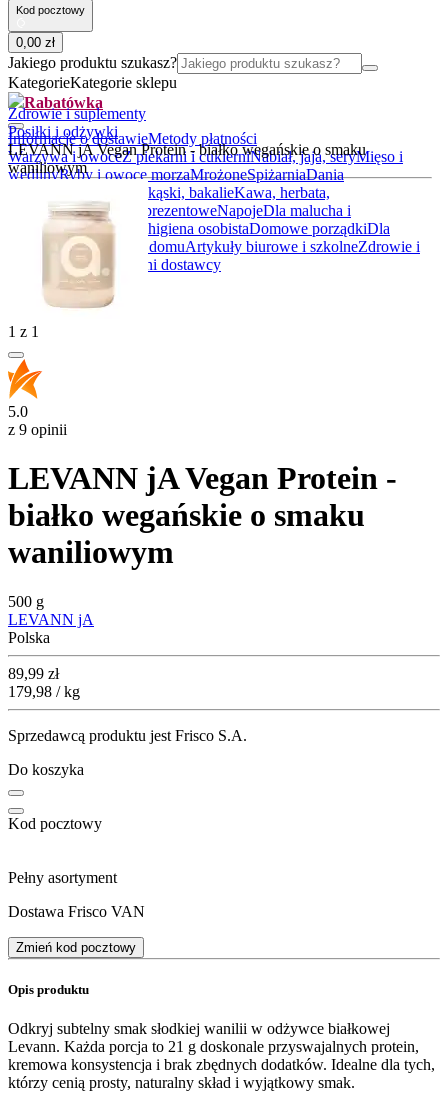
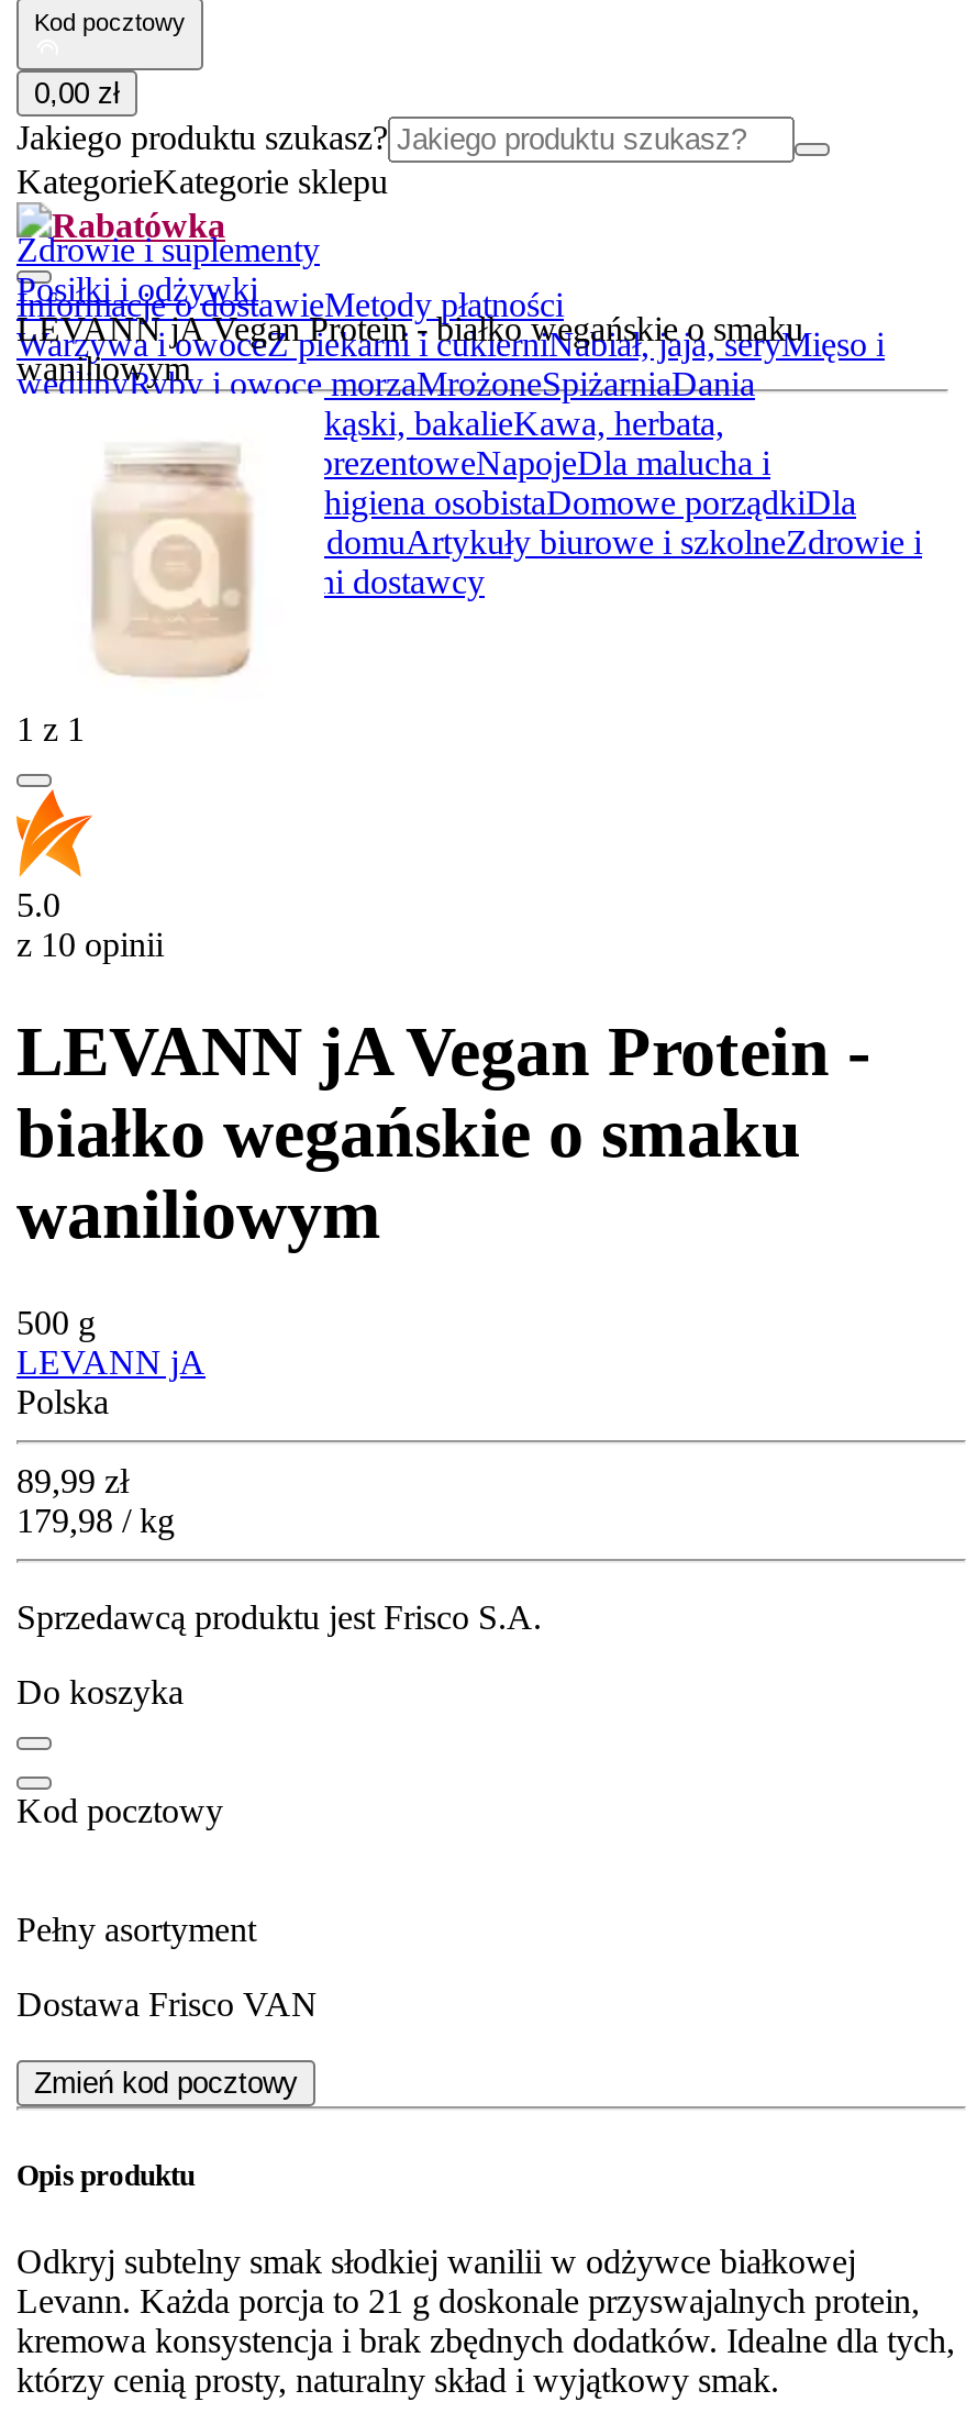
[8,421,67,438] z 9 opinii -> [16,926,164,963] z 10 opinii

